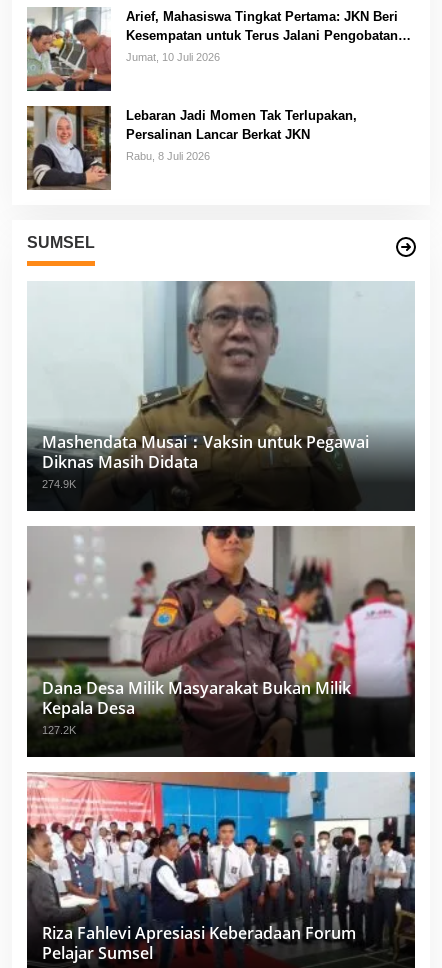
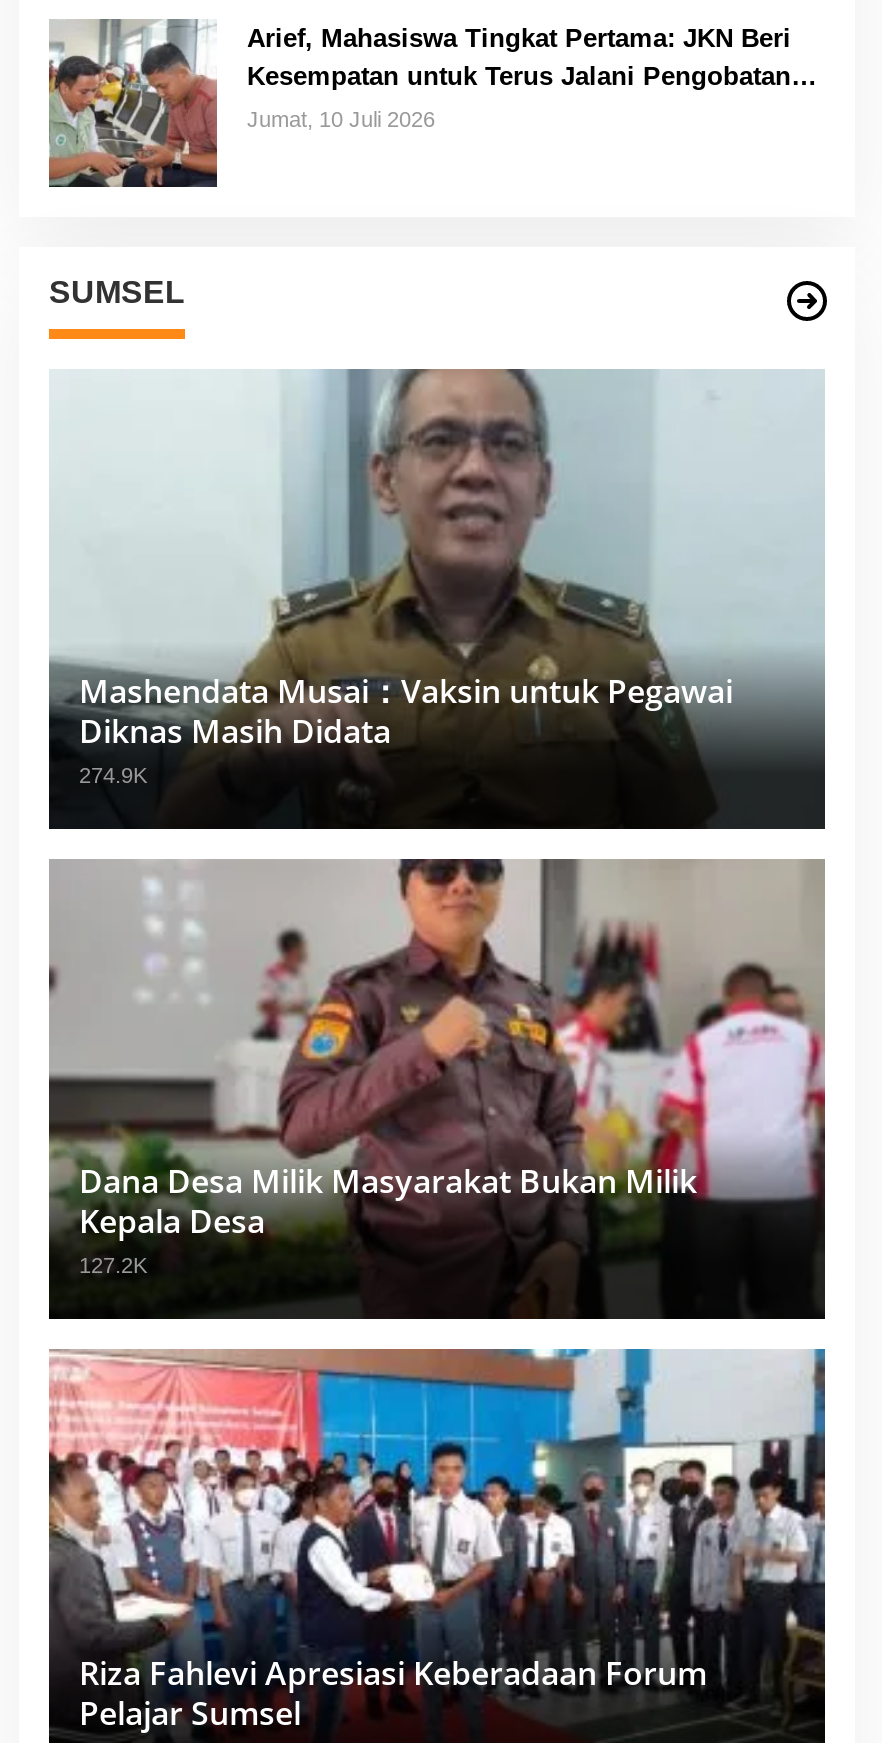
[27,105,357,190] [image] | Lebaran Jadi Momen Tak Terlupakan, | Persalinan Lancar Berkat JKN | Rabu, 8 Juli 2026 -> none

